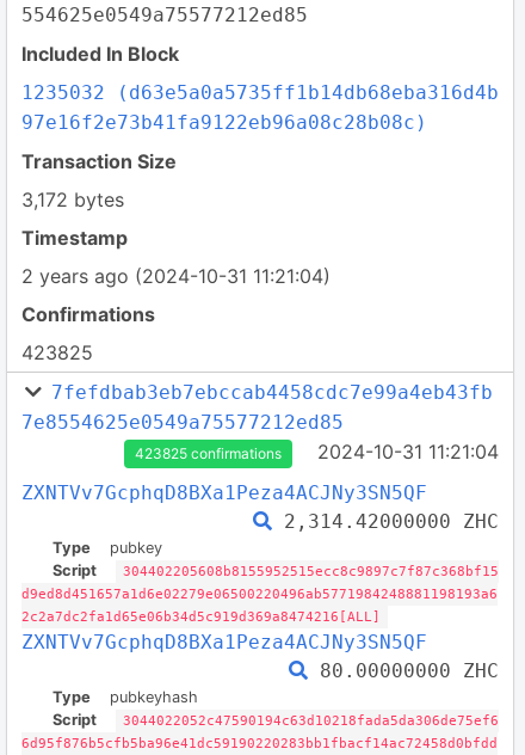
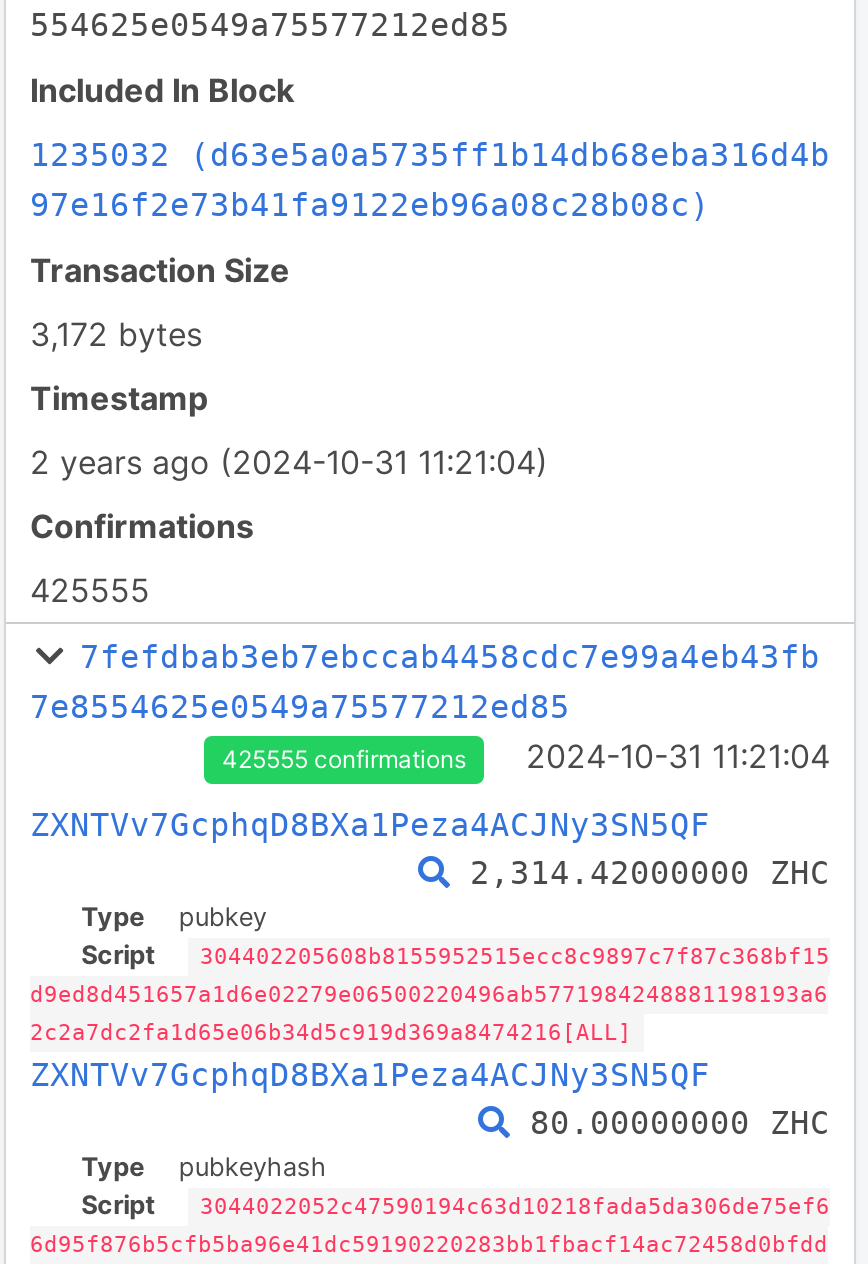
[21,340,93,364] 423825 -> [30,570,150,610] 425555
[135,444,282,462] 423825 confirmations -> [222,744,466,774] 425555 confirmations

